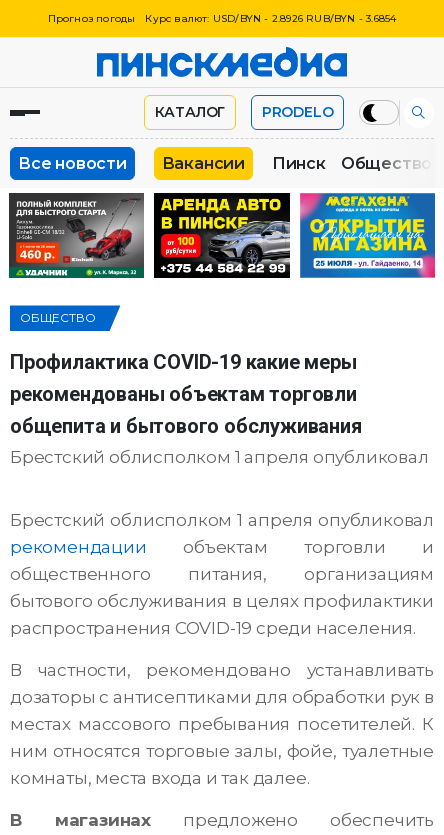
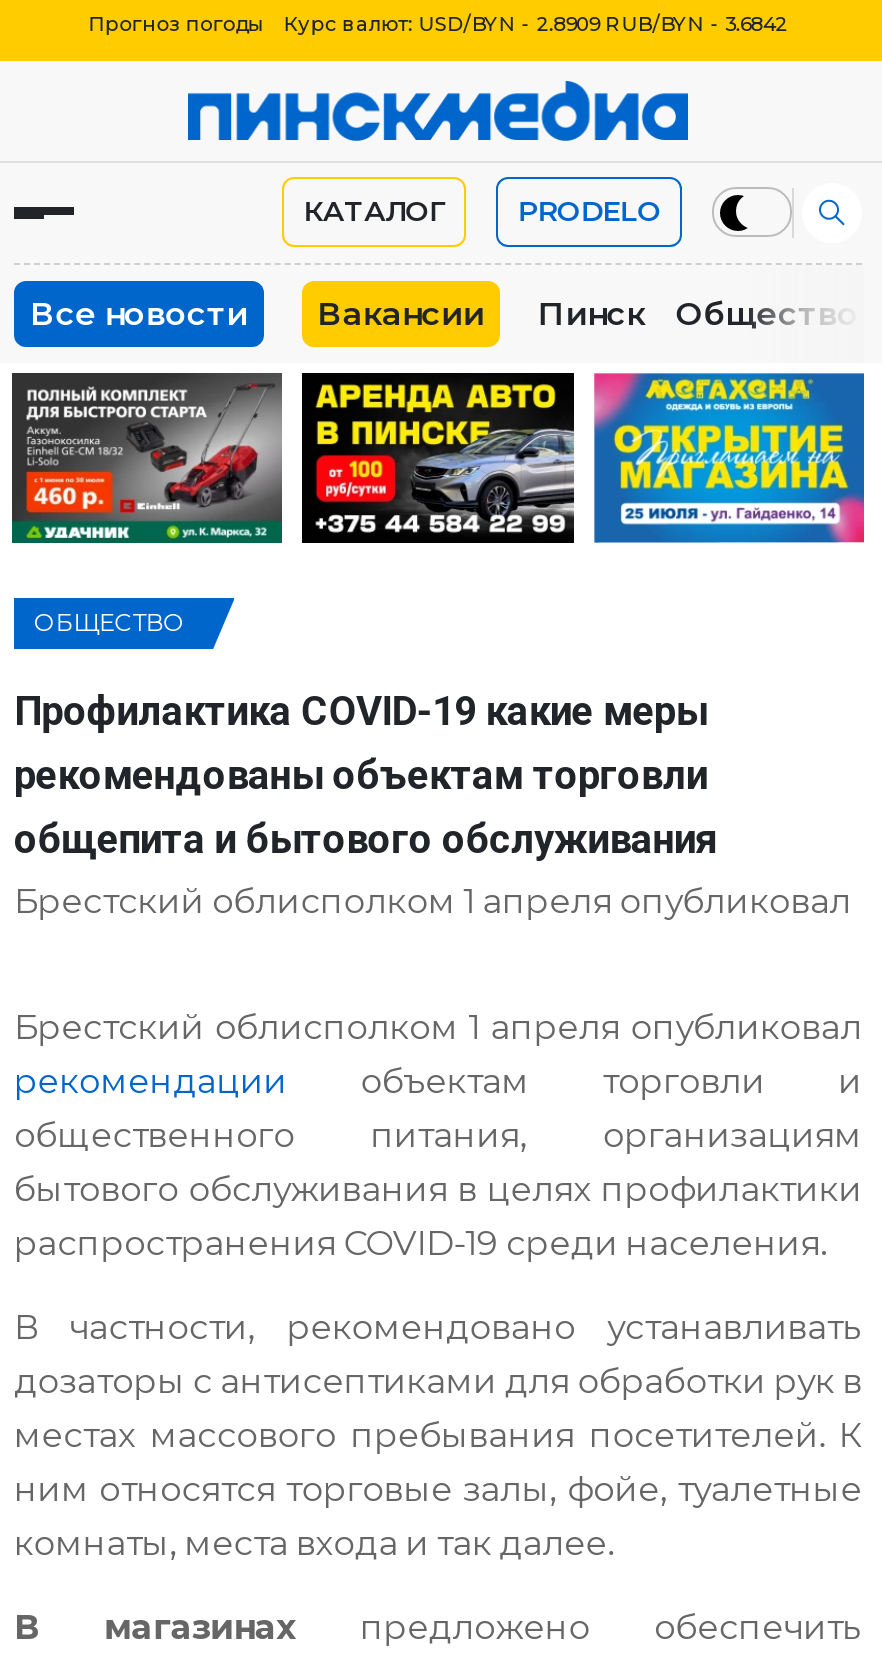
[145,11,396,24] Курс валют: USD/BYN - 2.8926 RUB/BYN - 3.6854 -> [284,10,788,36] Курс валют: USD/BYN - 2.8909 RUB/BYN - 3.6842

